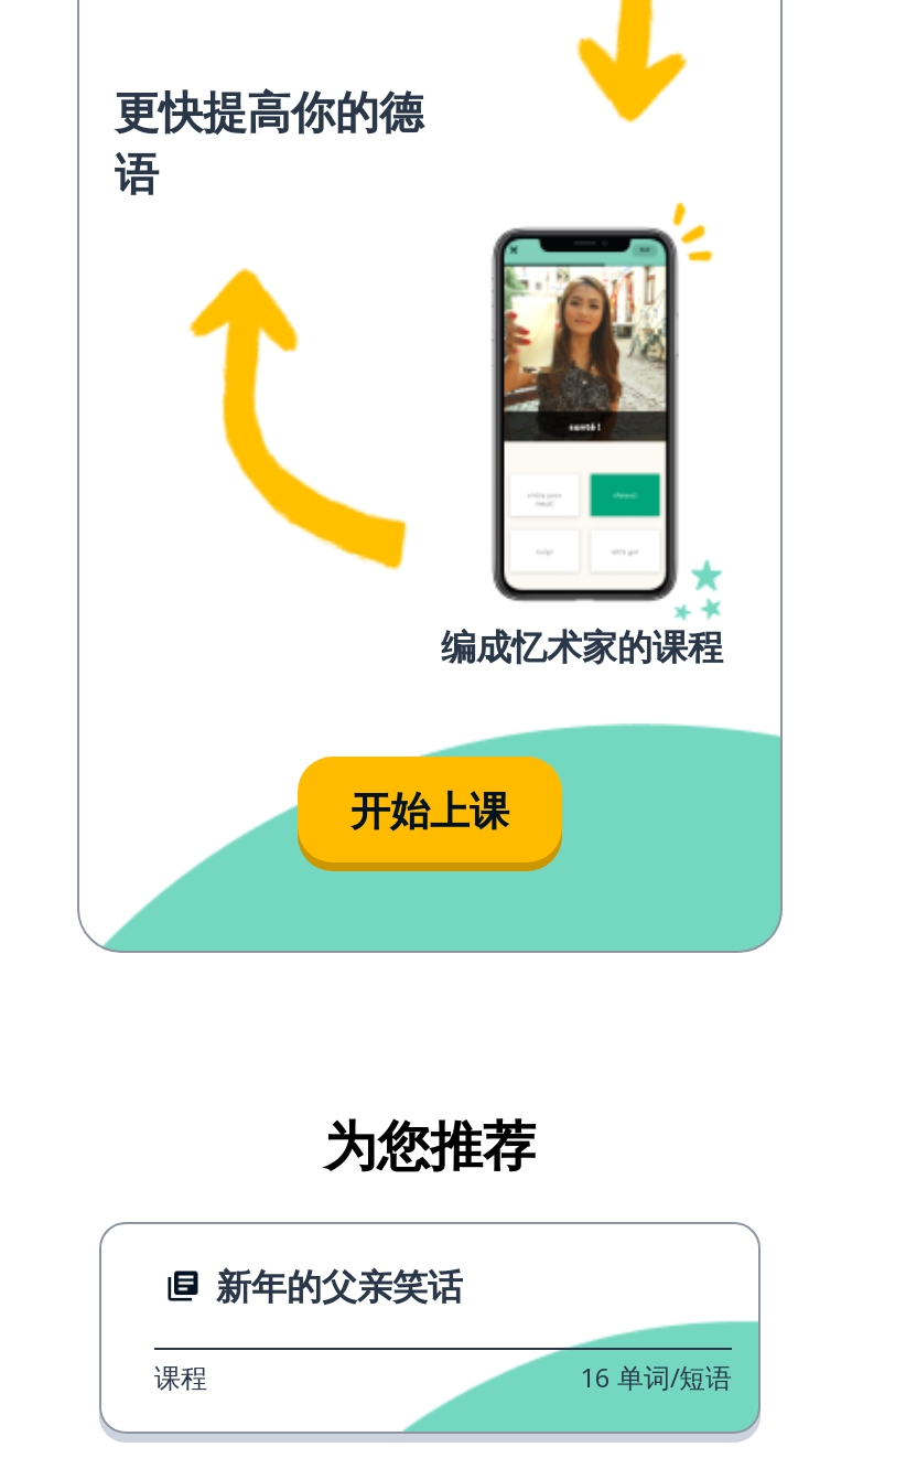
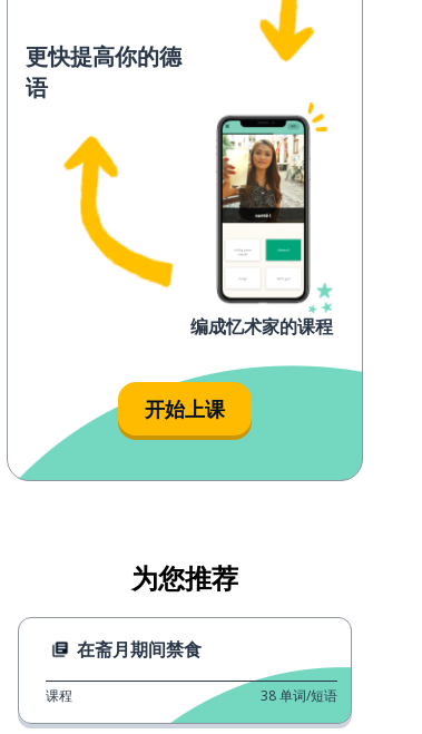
[216,1262,463,1310] 新年的父亲笑话 -> [77,637,202,662] 在斋月期间禁食
[580,1359,732,1396] 16 单词/短语 -> [261,686,337,705] 38 单词/短语

